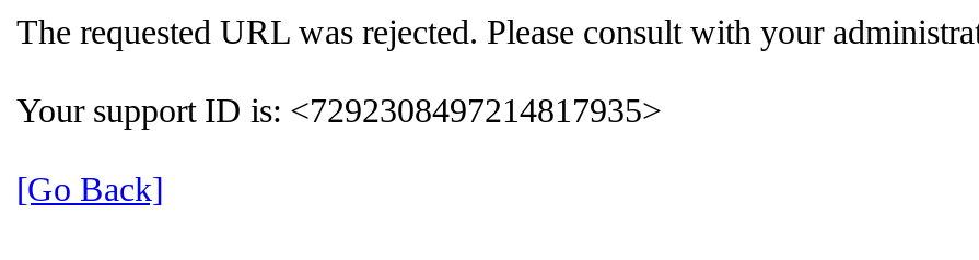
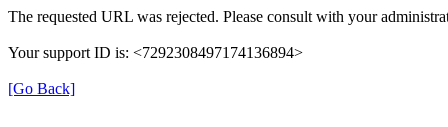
[16,92,662,129] Your support ID is: <7292308497214817935> -> [8,44,303,61] Your support ID is: <7292308497174136894>

